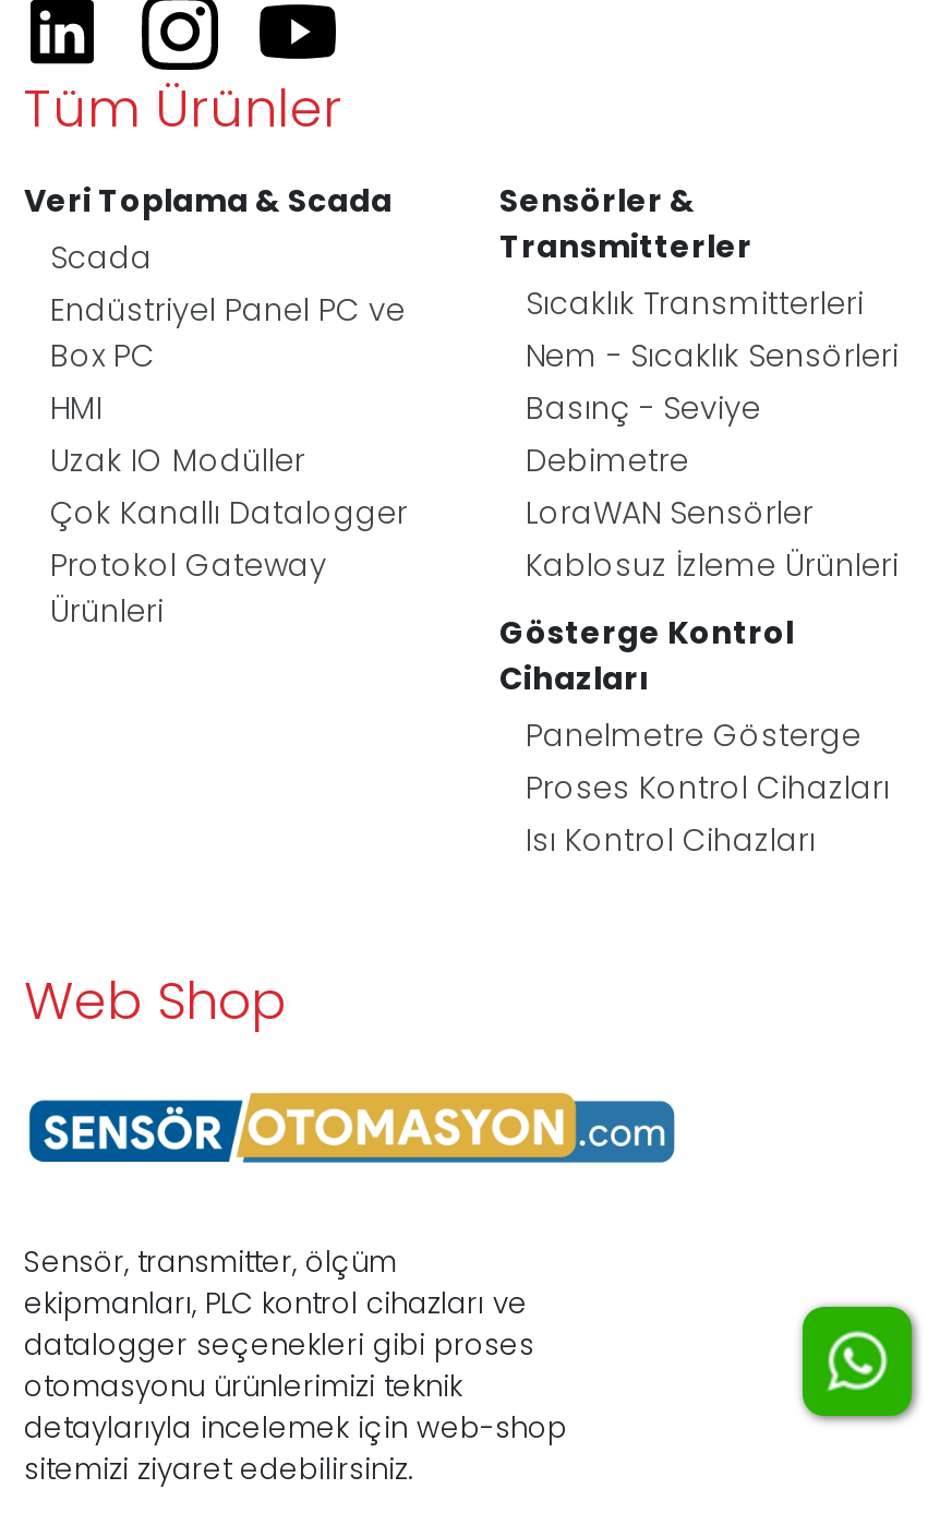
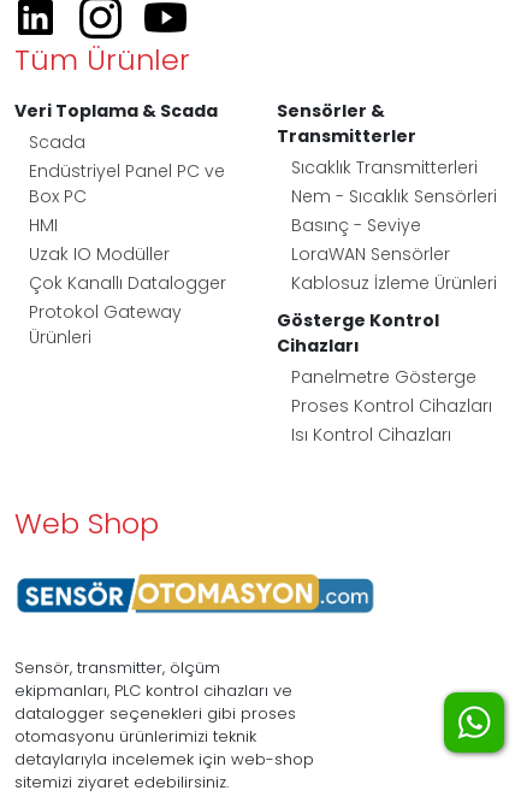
[526,439,689,482] Debimetre -> none

